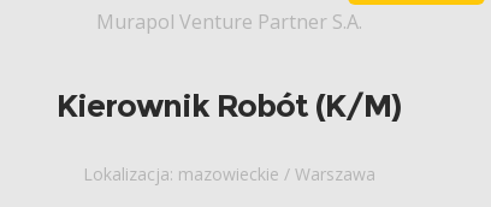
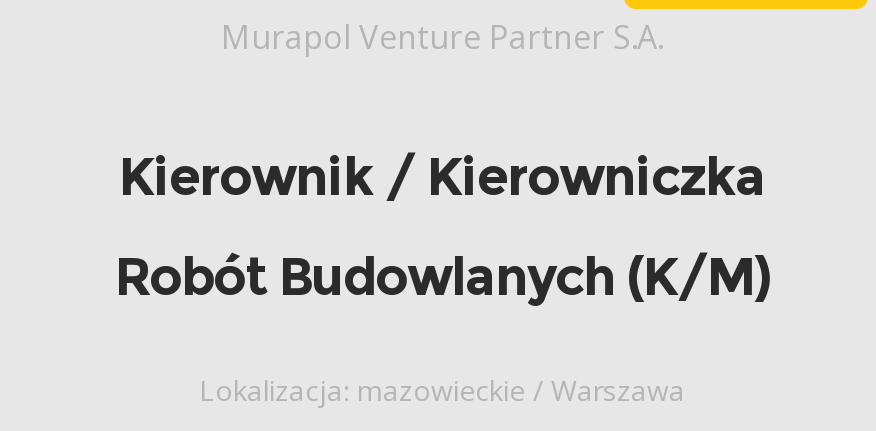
[57,87,401,125] Kierownik Robót (K/M) -> [115,144,769,308] Kierownik / Kierowniczka | Robót Budowlanych (K/M)

